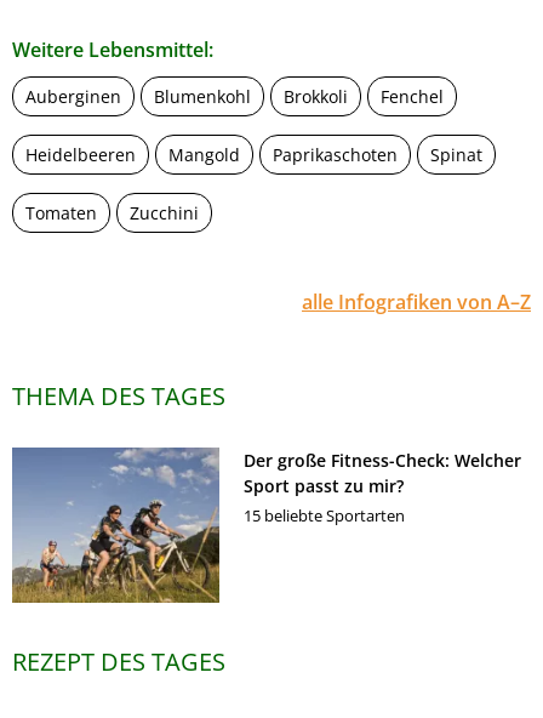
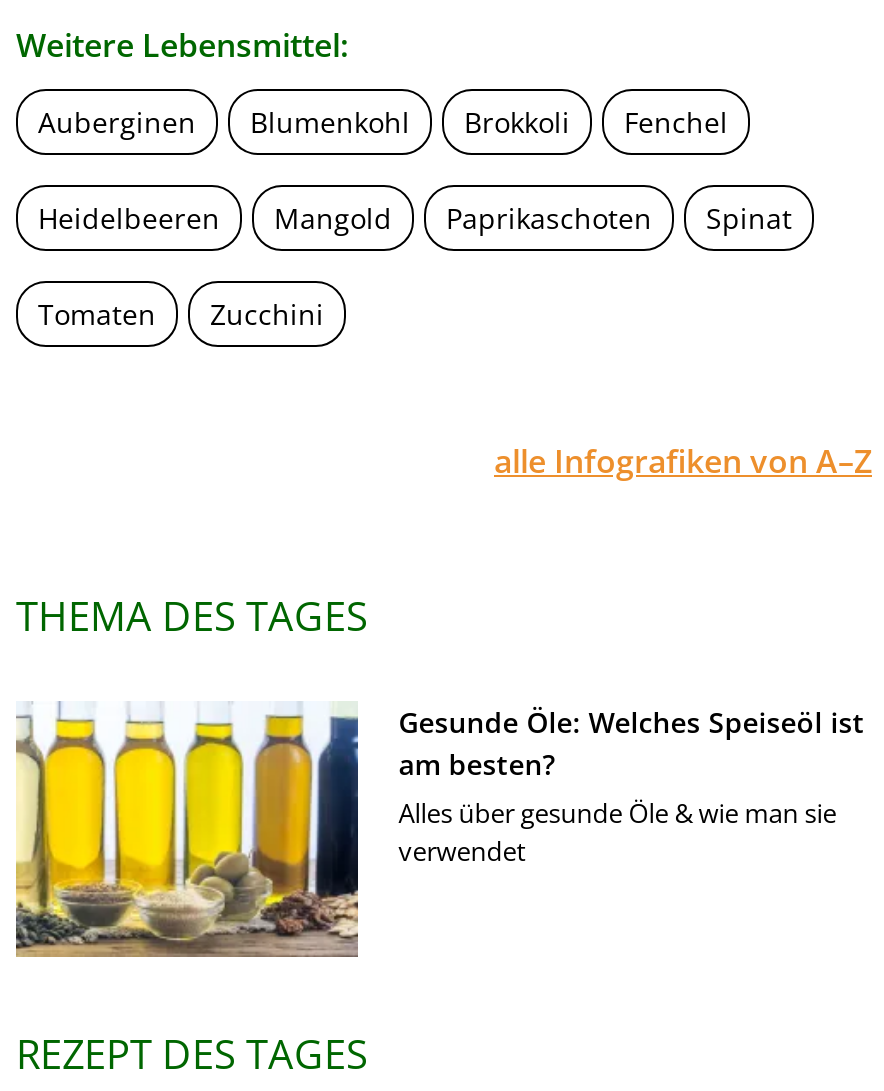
[11,446,521,604] [image] | Der große Fitness-Check: Welcher | Sport passt zu mir? | 15 beliebte Sportarten -> [14,701,864,957] [image] | Gesunde Öle: Welches Speiseöl ist | am besten? | Alles über gesunde Öle & wie man sie | verwendet

